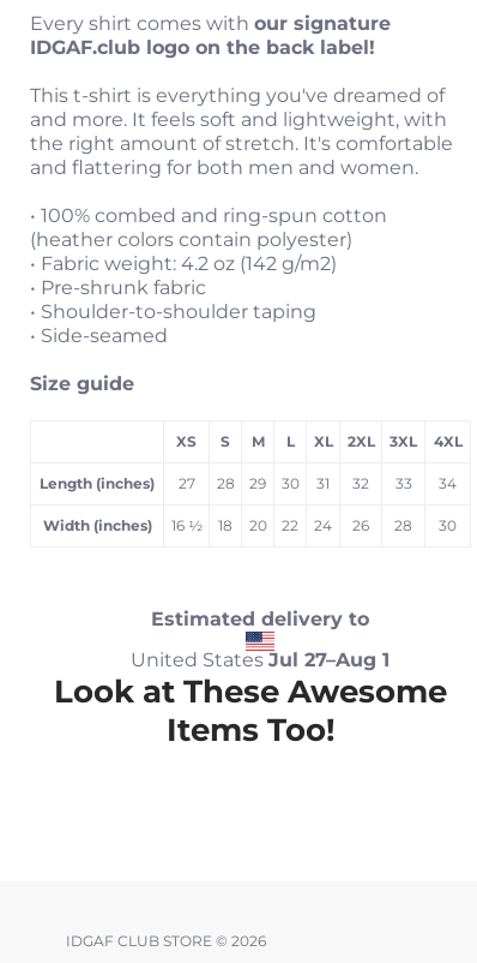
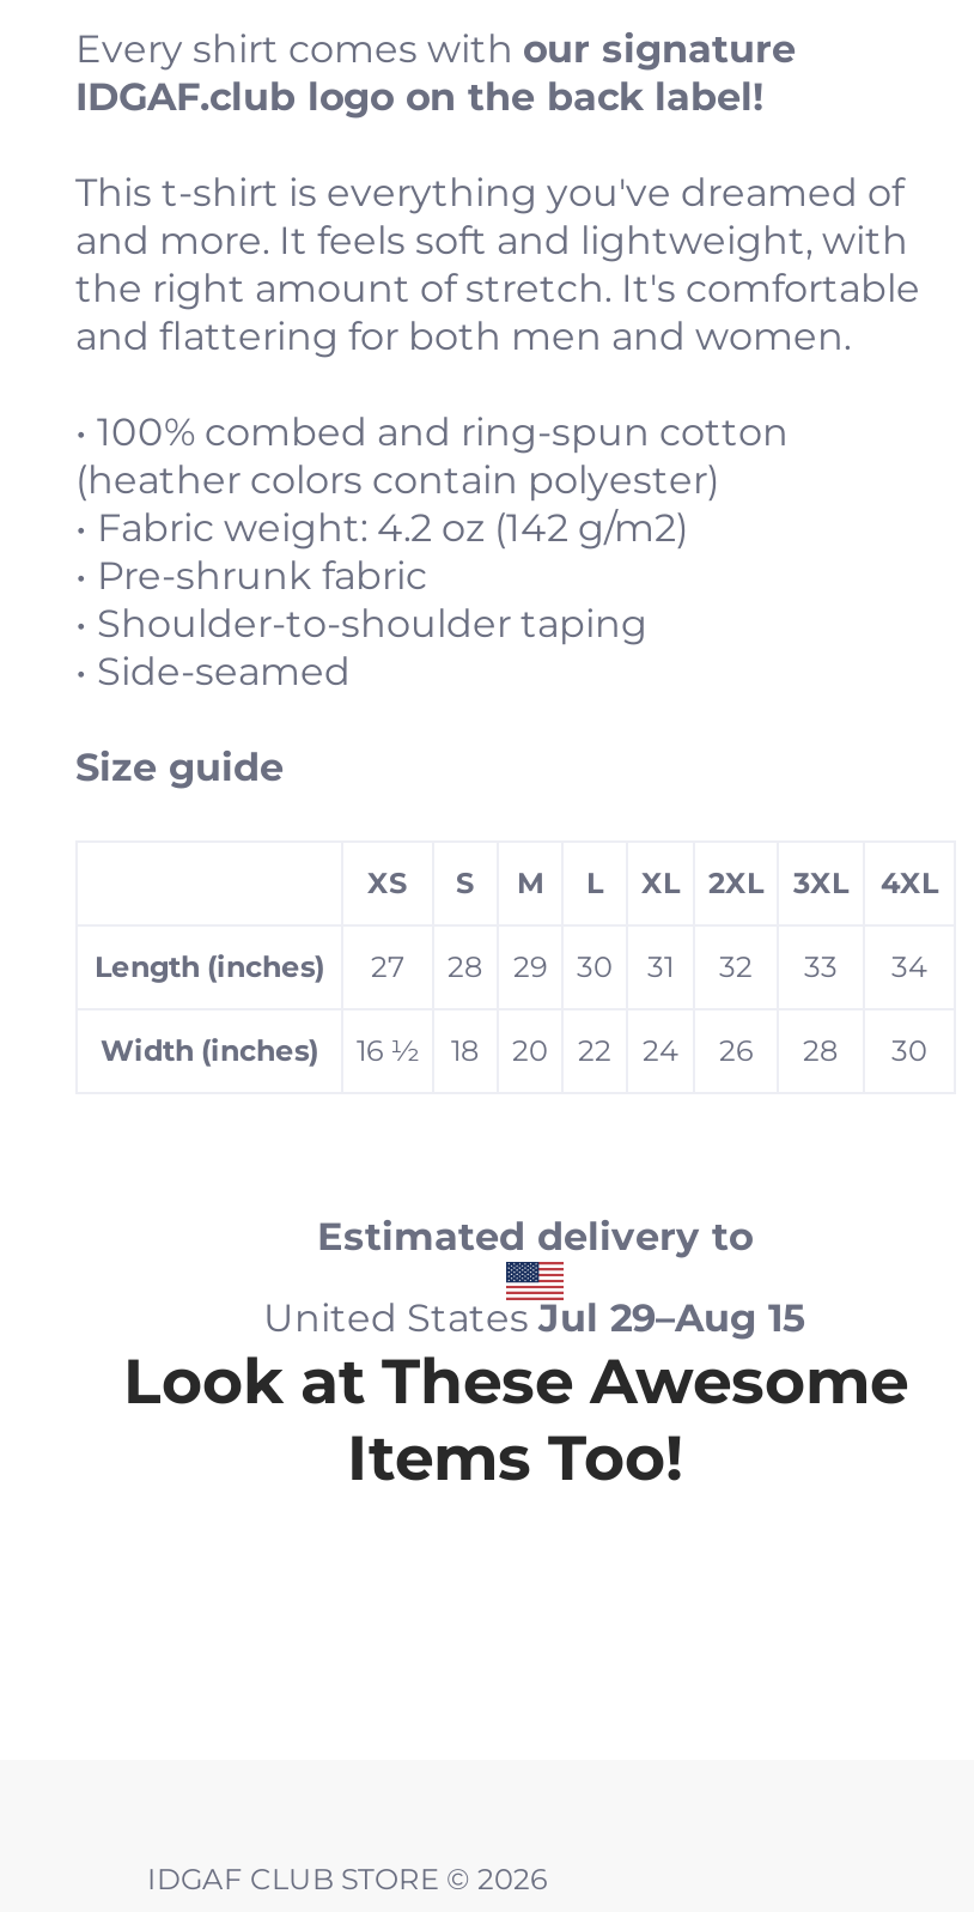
[131,649,390,672] United StatesJul 27–Aug 1 -> [263,1296,806,1342] United StatesJul 29–Aug 15

